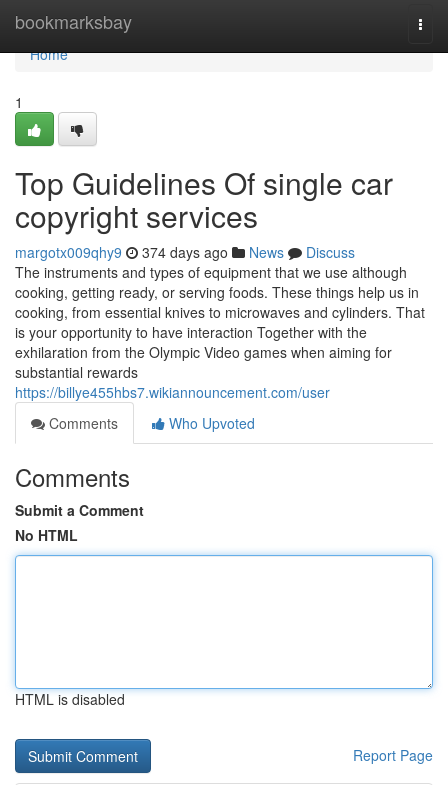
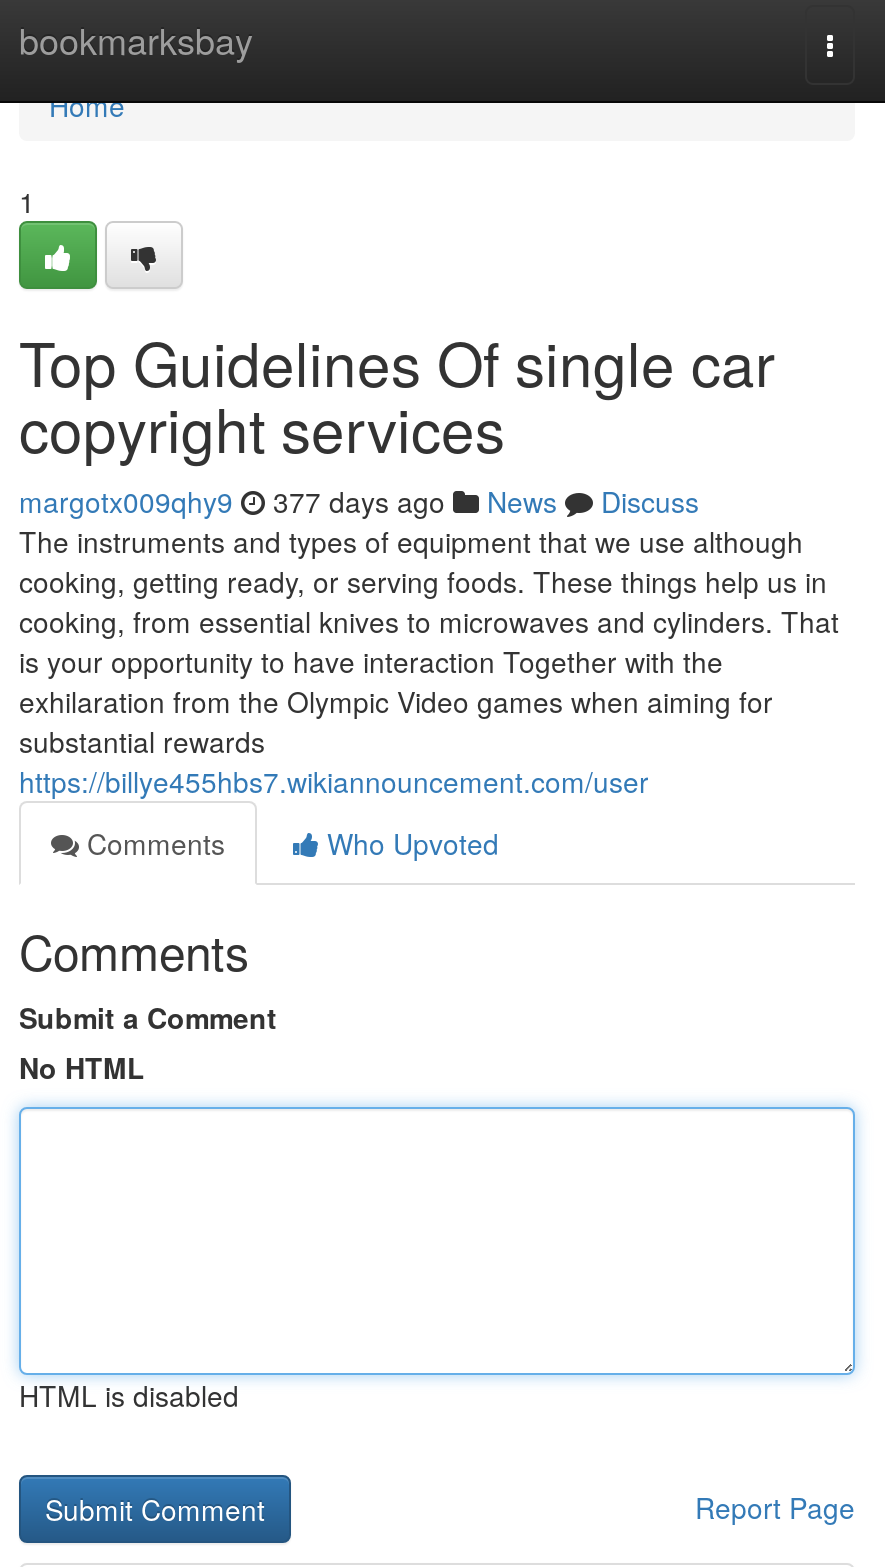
[15,242,355,262] margotx009qhy9 374 days ago News Discuss -> [19,481,699,521] margotx009qhy9 377 days ago News Discuss

